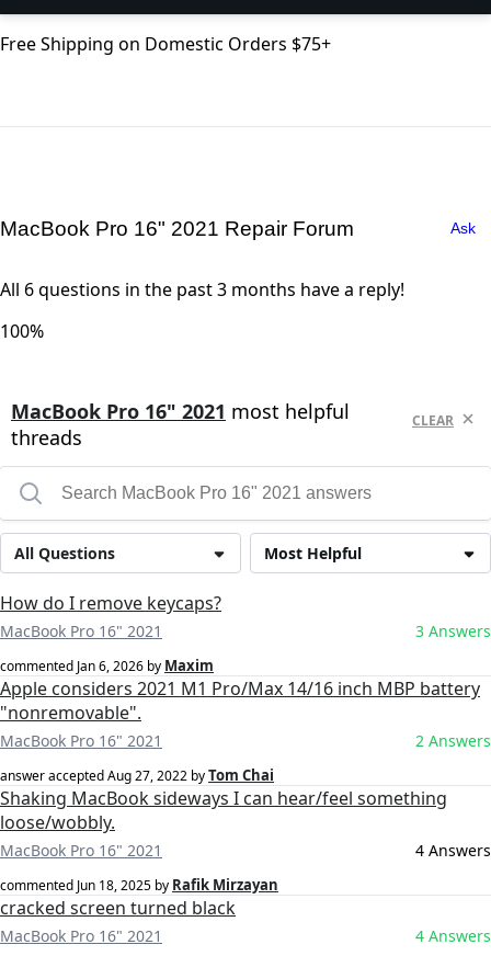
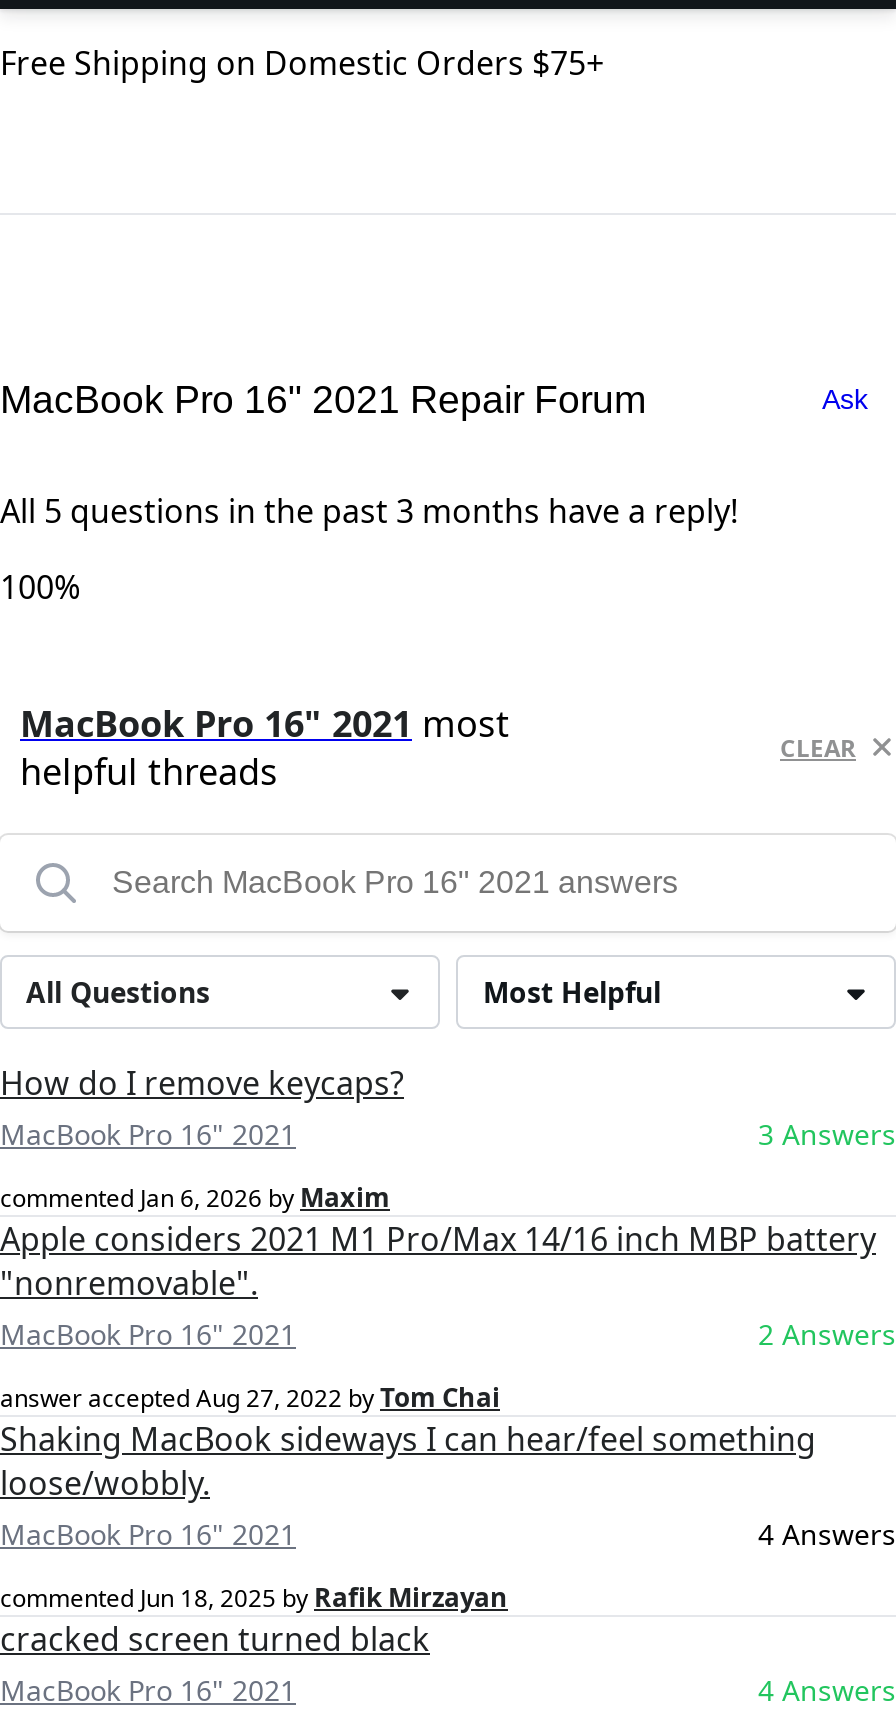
[0,277,404,301] All 6 questions in the past 3 months have a reply! -> [0,489,738,533] All 5 questions in the past 3 months have a reply!

